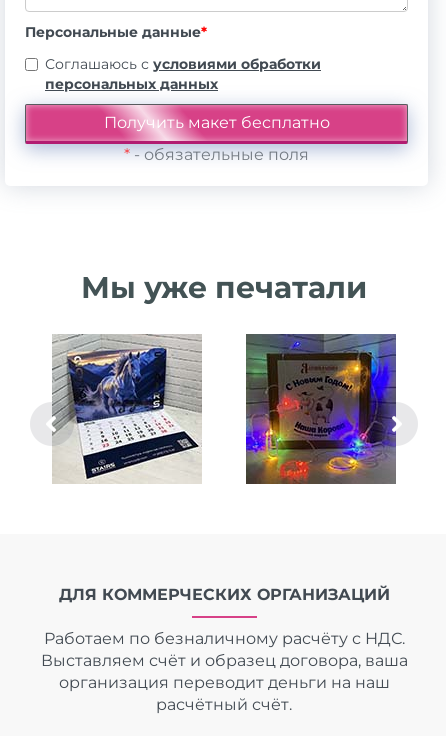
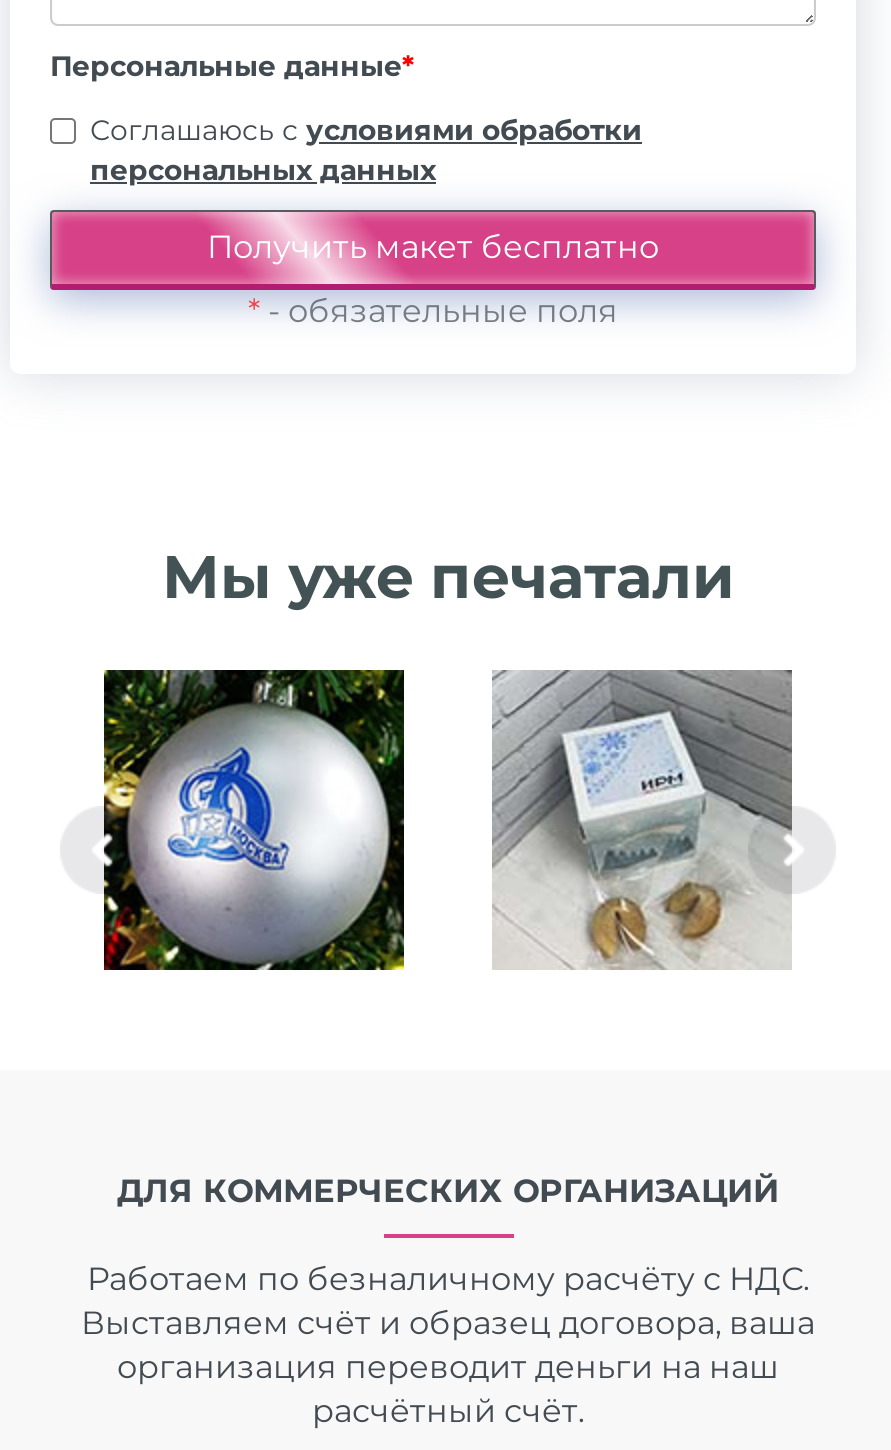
[52,334,202,484] [image] -> [102,668,406,972] [image]
[245,334,396,485] [image] -> [492,670,792,970] [image]

